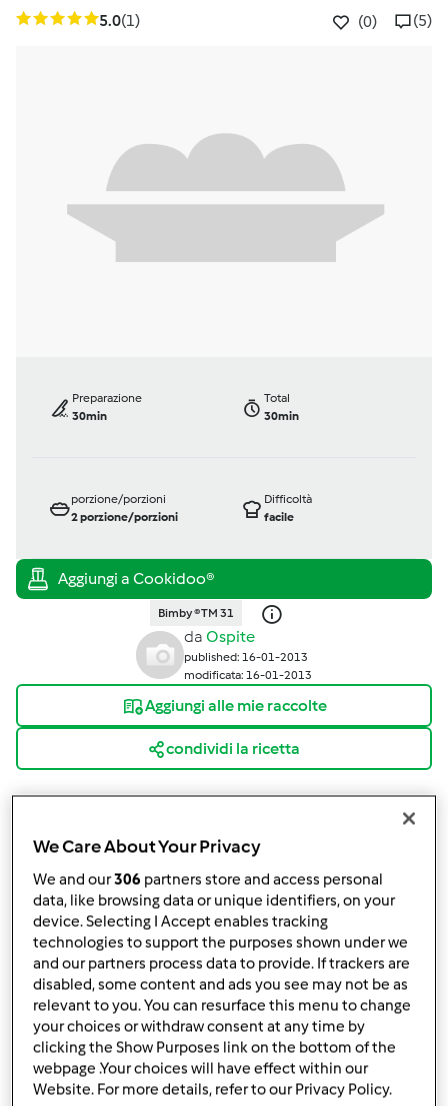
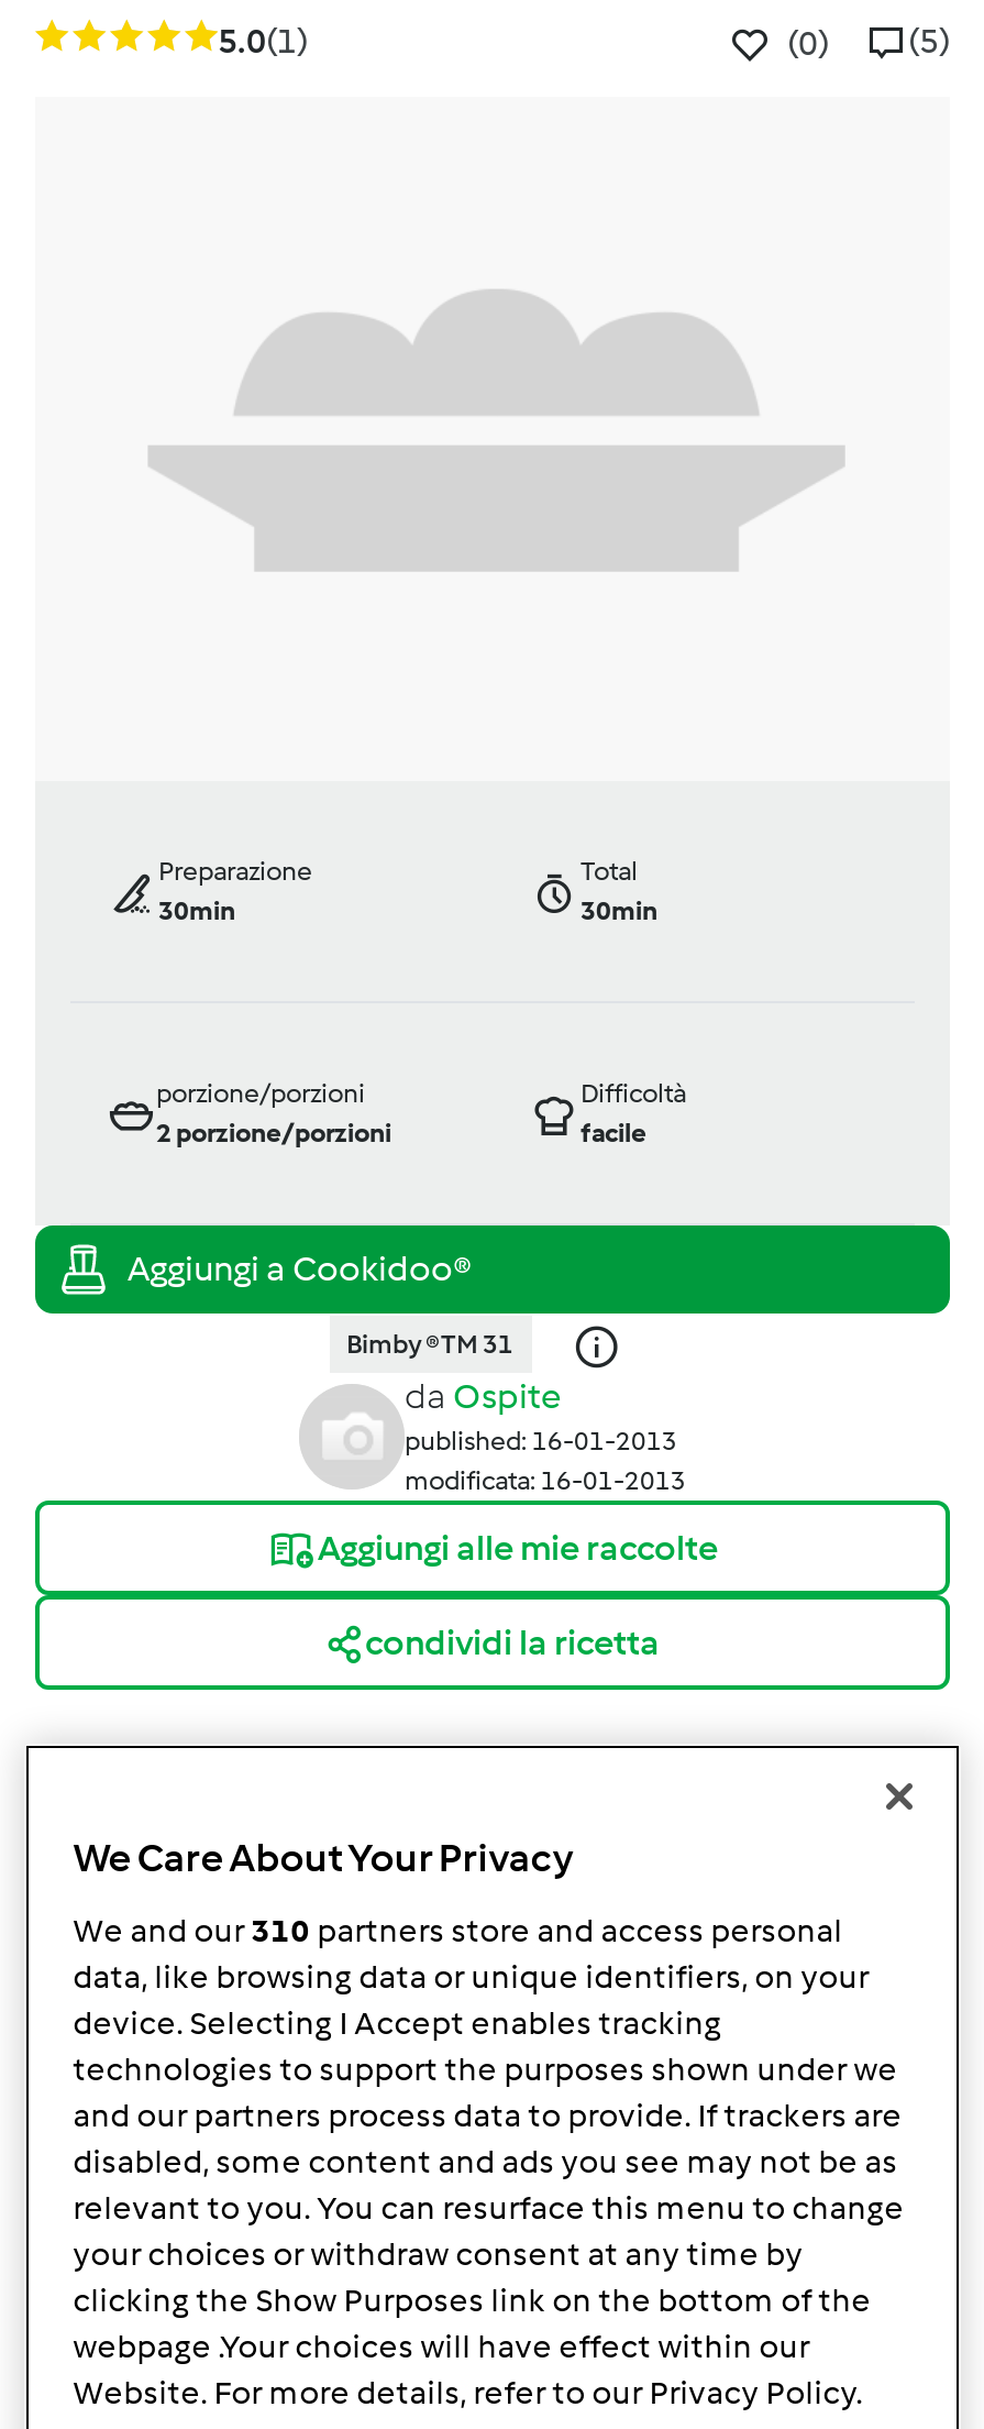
[33,870,383,888] We and our306 partners store and access personal -> [73,1911,843,1950] We and our310 partners store and access personal

